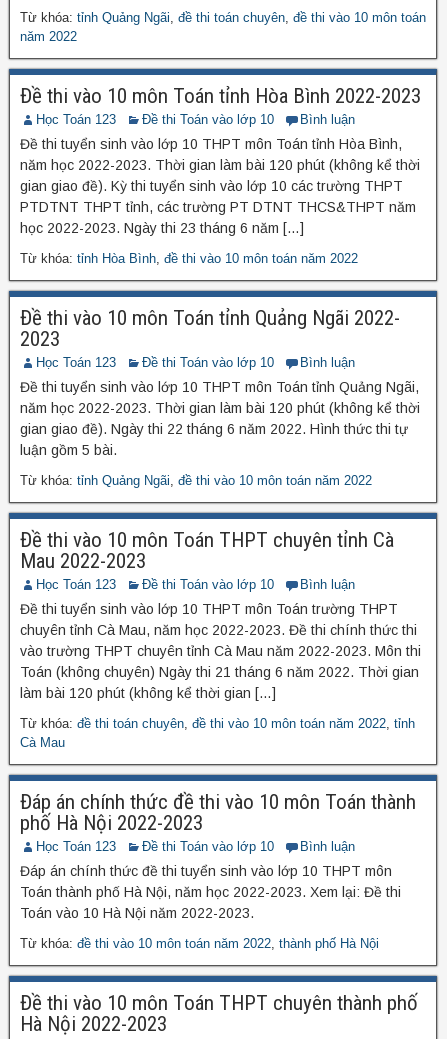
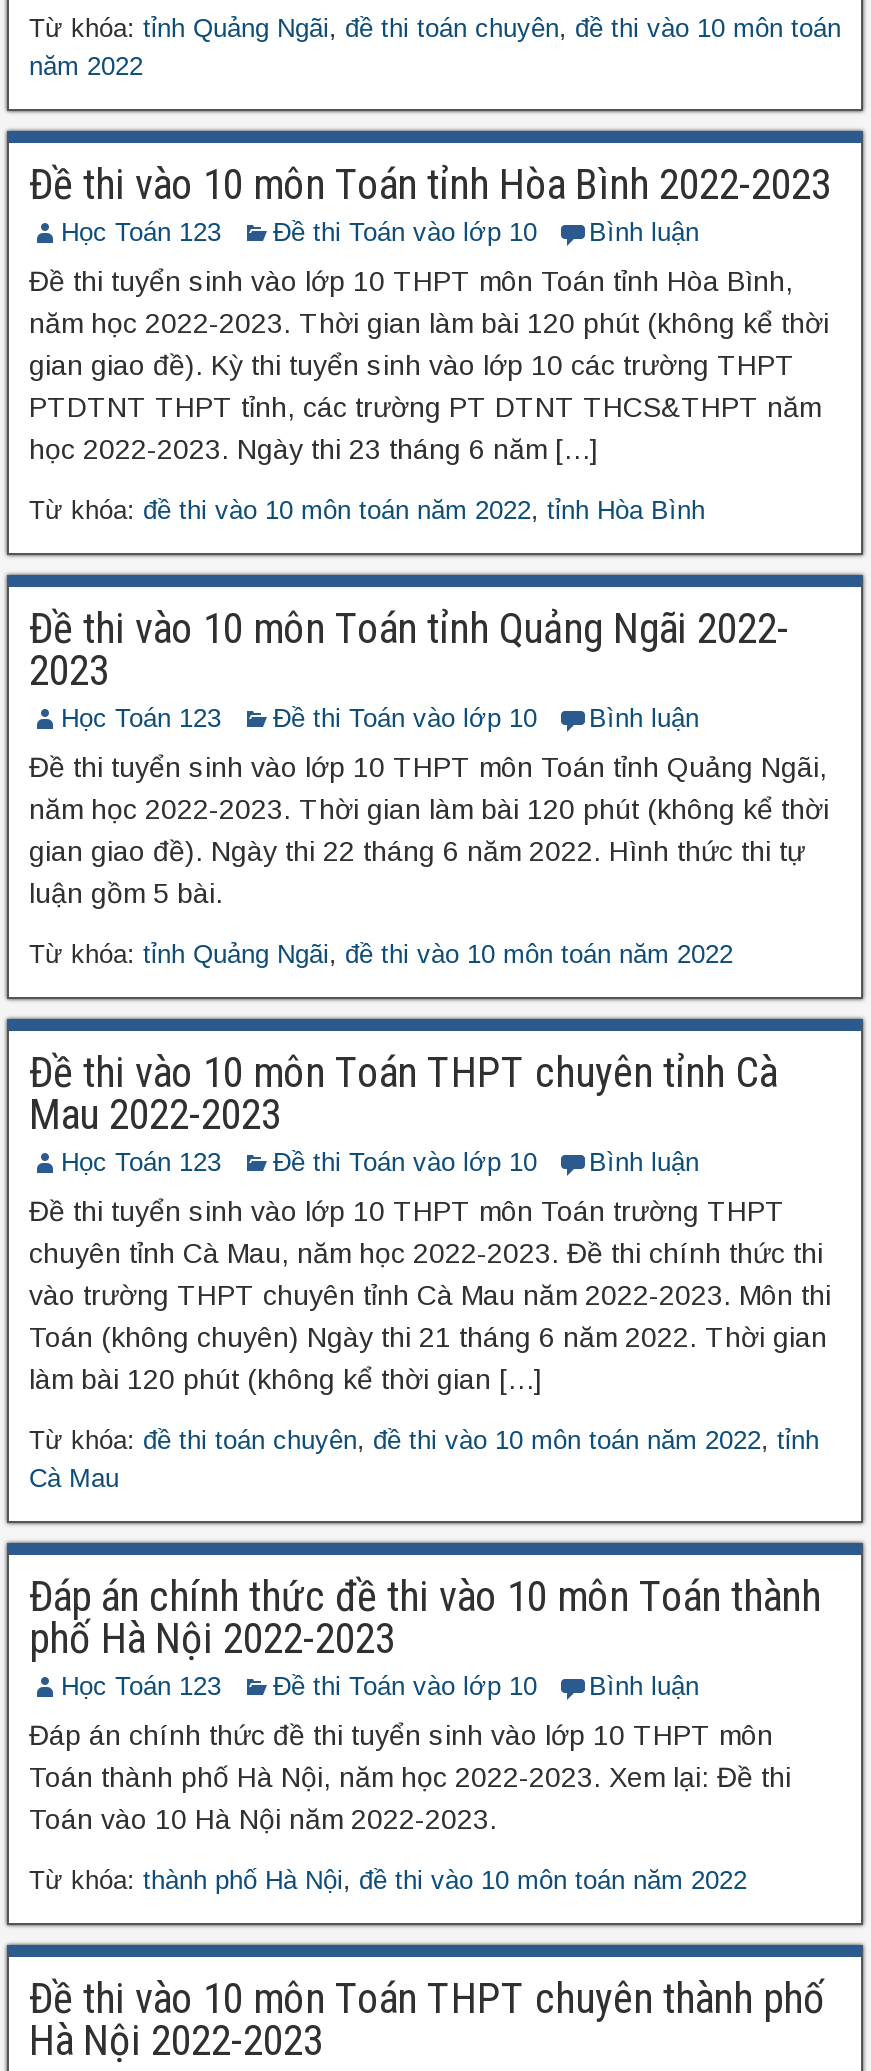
[20,251,358,266] Từ khóa: tỉnh Hòa Bình, đề thi vào 10 môn toán năm 2022 -> [29,495,705,525] Từ khóa: đề thi vào 10 môn toán năm 2022, tỉnh Hòa Bình
[20,936,379,951] Từ khóa: đề thi vào 10 môn toán năm 2022, thành phố Hà Nội -> [29,1865,747,1895] Từ khóa: thành phố Hà Nội, đề thi vào 10 môn toán năm 2022

